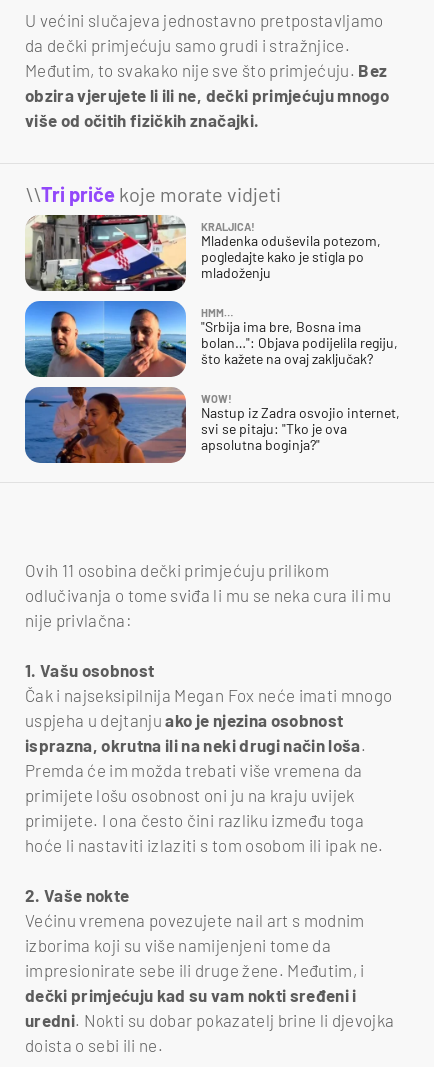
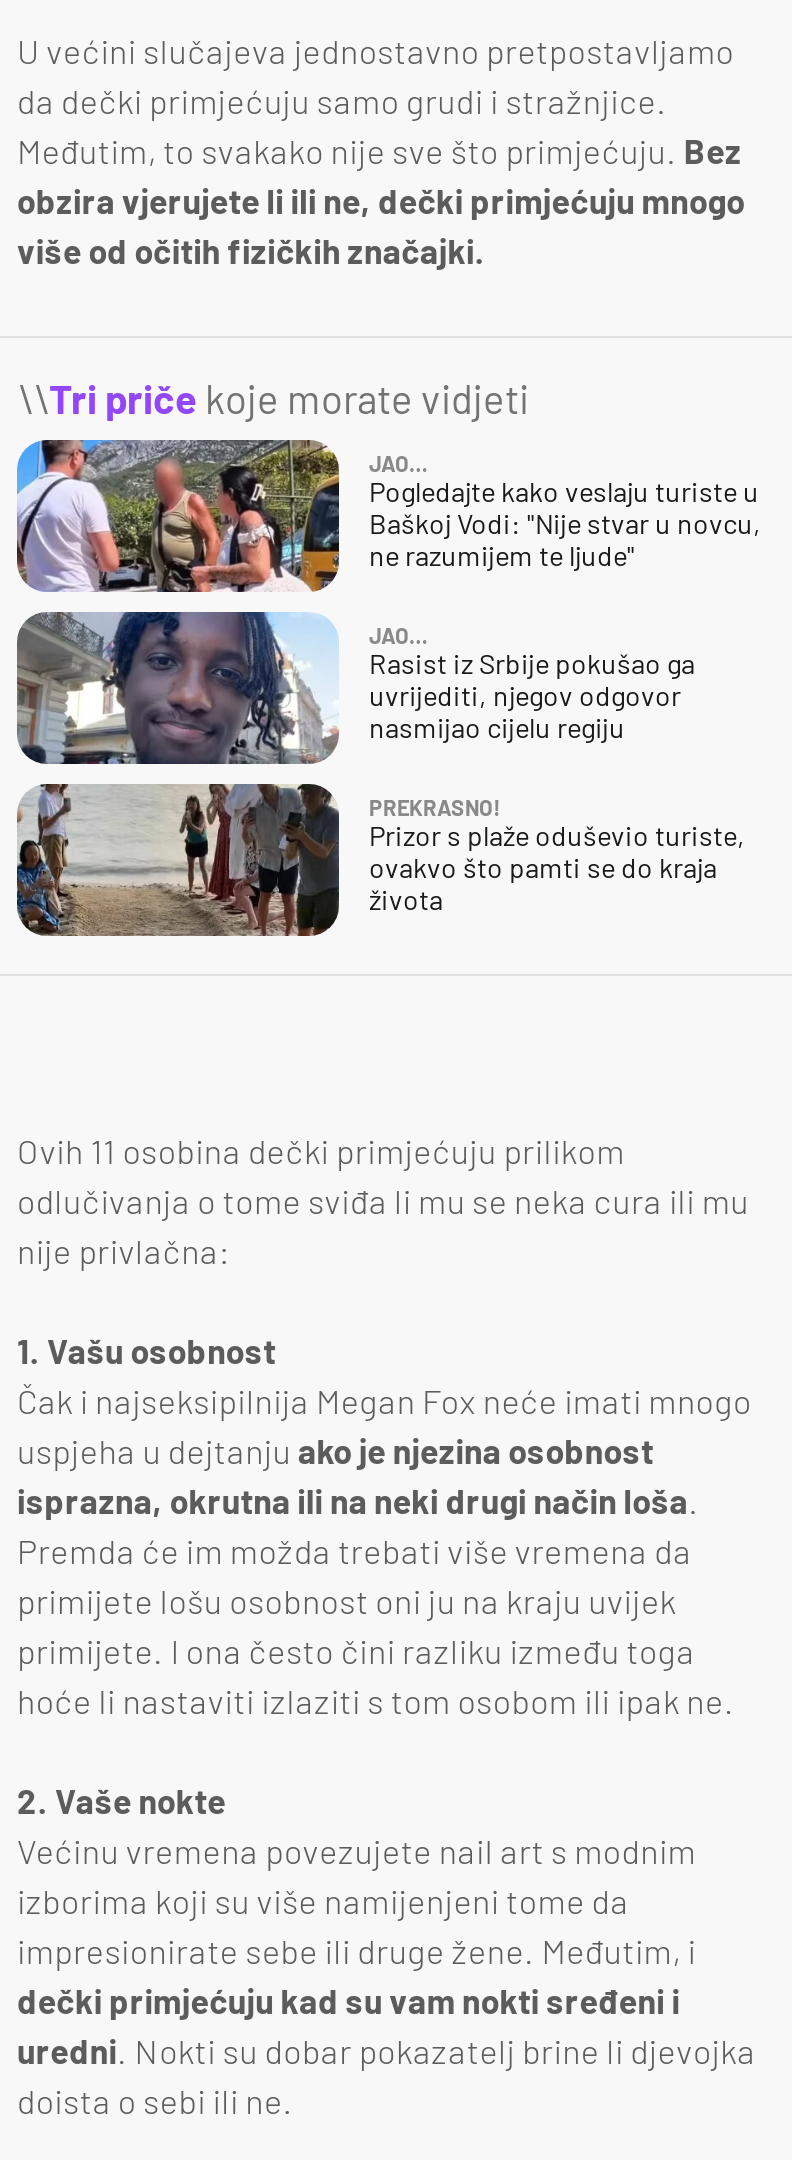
[24,214,381,292] [image] | KRALJICA! | Mladenka oduševila potezom, | pogledajte kako je stigla po | mladoženju -> [15,438,761,594] [image] | JAO… | Pogledajte kako veslaju turiste u | Baškoj Vodi: "Nije stvar u novcu, | ne razumijem te ljude"
[24,300,398,378] [image] | HMM… | "Srbija ima bre, Bosna ima | bolan…": Objava podijelila regiju, | što kažete na ovaj zaključak? -> [15,610,695,766] [image] | JAO… | Rasist iz Srbije pokušao ga | uvrijediti, njegov odgovor | nasmijao cijelu regiju
[24,386,400,464] [image] | WOW! | Nastup iz Zadra osvojio internet, | svi se pitaju: "Tko je ova | apsolutna boginja?" -> [15,782,745,938] [image] | PREKRASNO! | Prizor s plaže oduševio turiste, | ovakvo što pamti se do kraja | života

